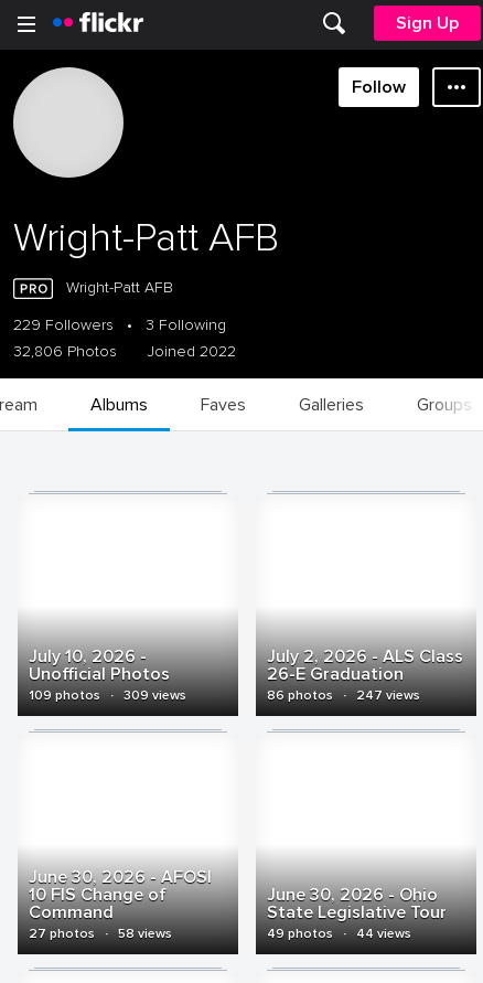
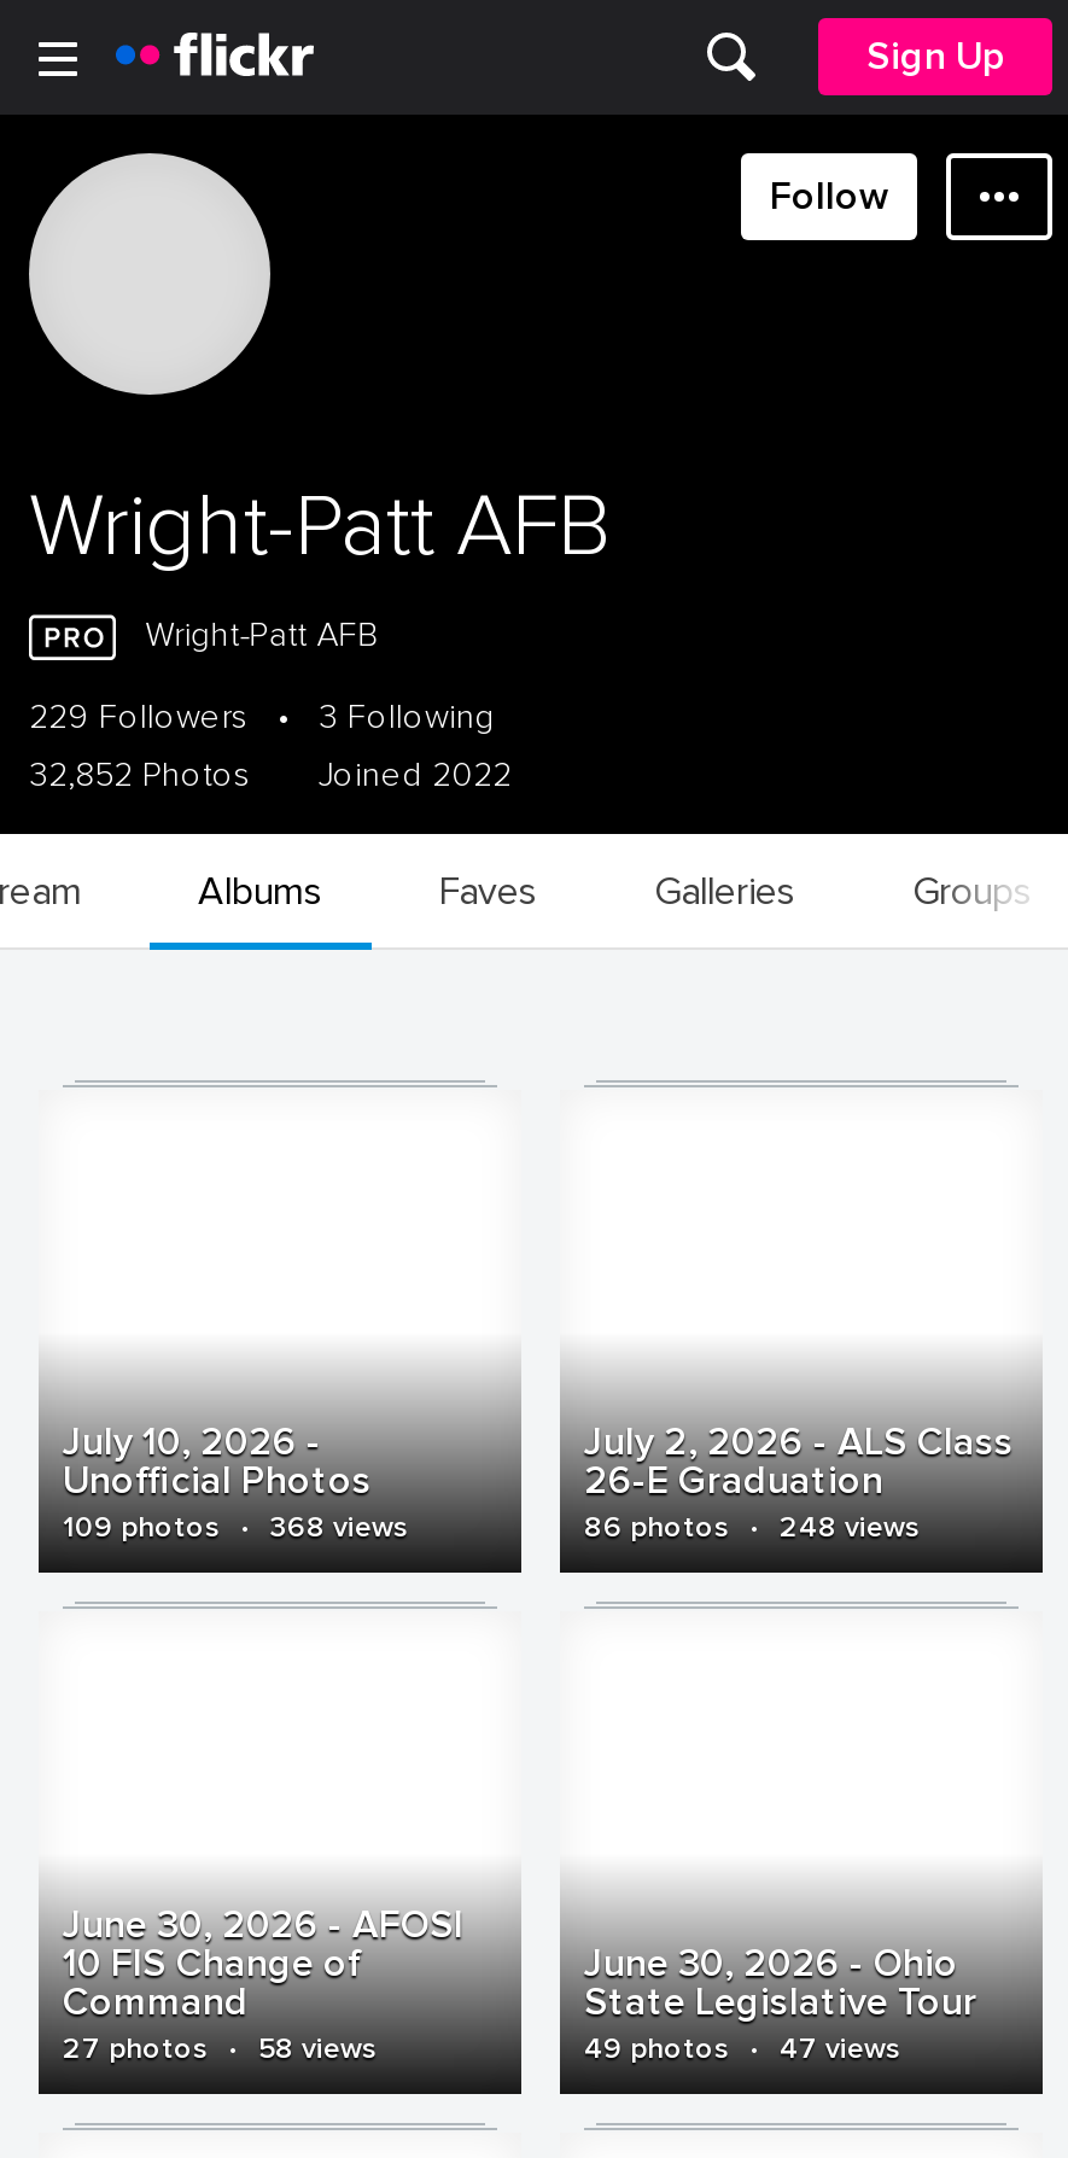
[13,342,236,361] 32,806 Photos Joined 2022 -> [29,754,512,795] 32,852 Photos Joined 2022
[29,687,186,704] 109 photos · 309 views -> [63,1510,408,1546] 109 photos · 368 views
[267,687,420,704] 86 photos · 247 views -> [584,1510,920,1546] 86 photos · 248 views
[267,926,411,942] 49 photos · 44 views -> [584,2031,900,2067] 49 photos · 47 views

